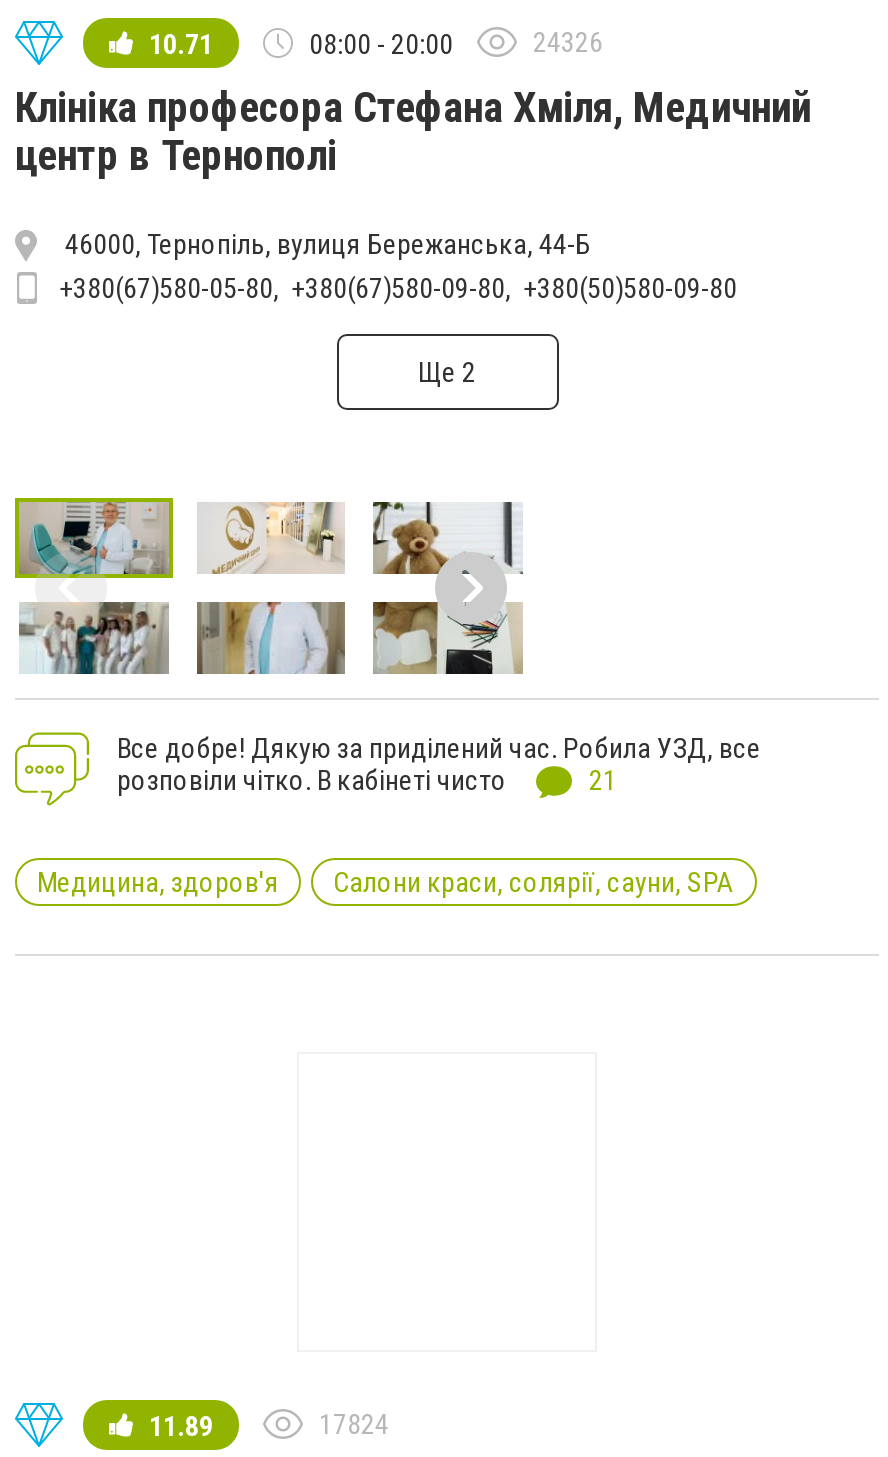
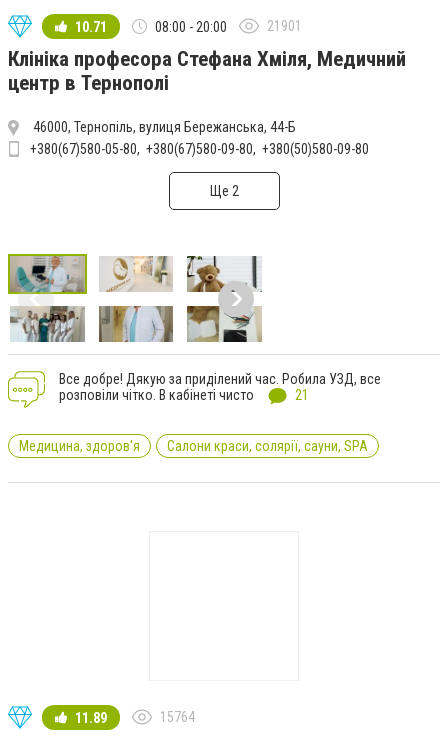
[533,26,603,58] 24326 -> [267,18,302,34] 21901
[319,1407,389,1439] 17824 -> [160,709,195,725] 15764

